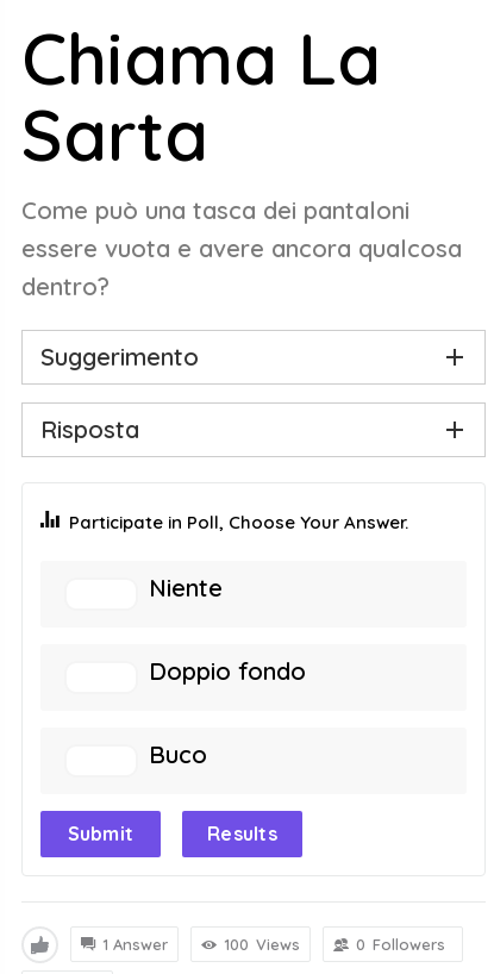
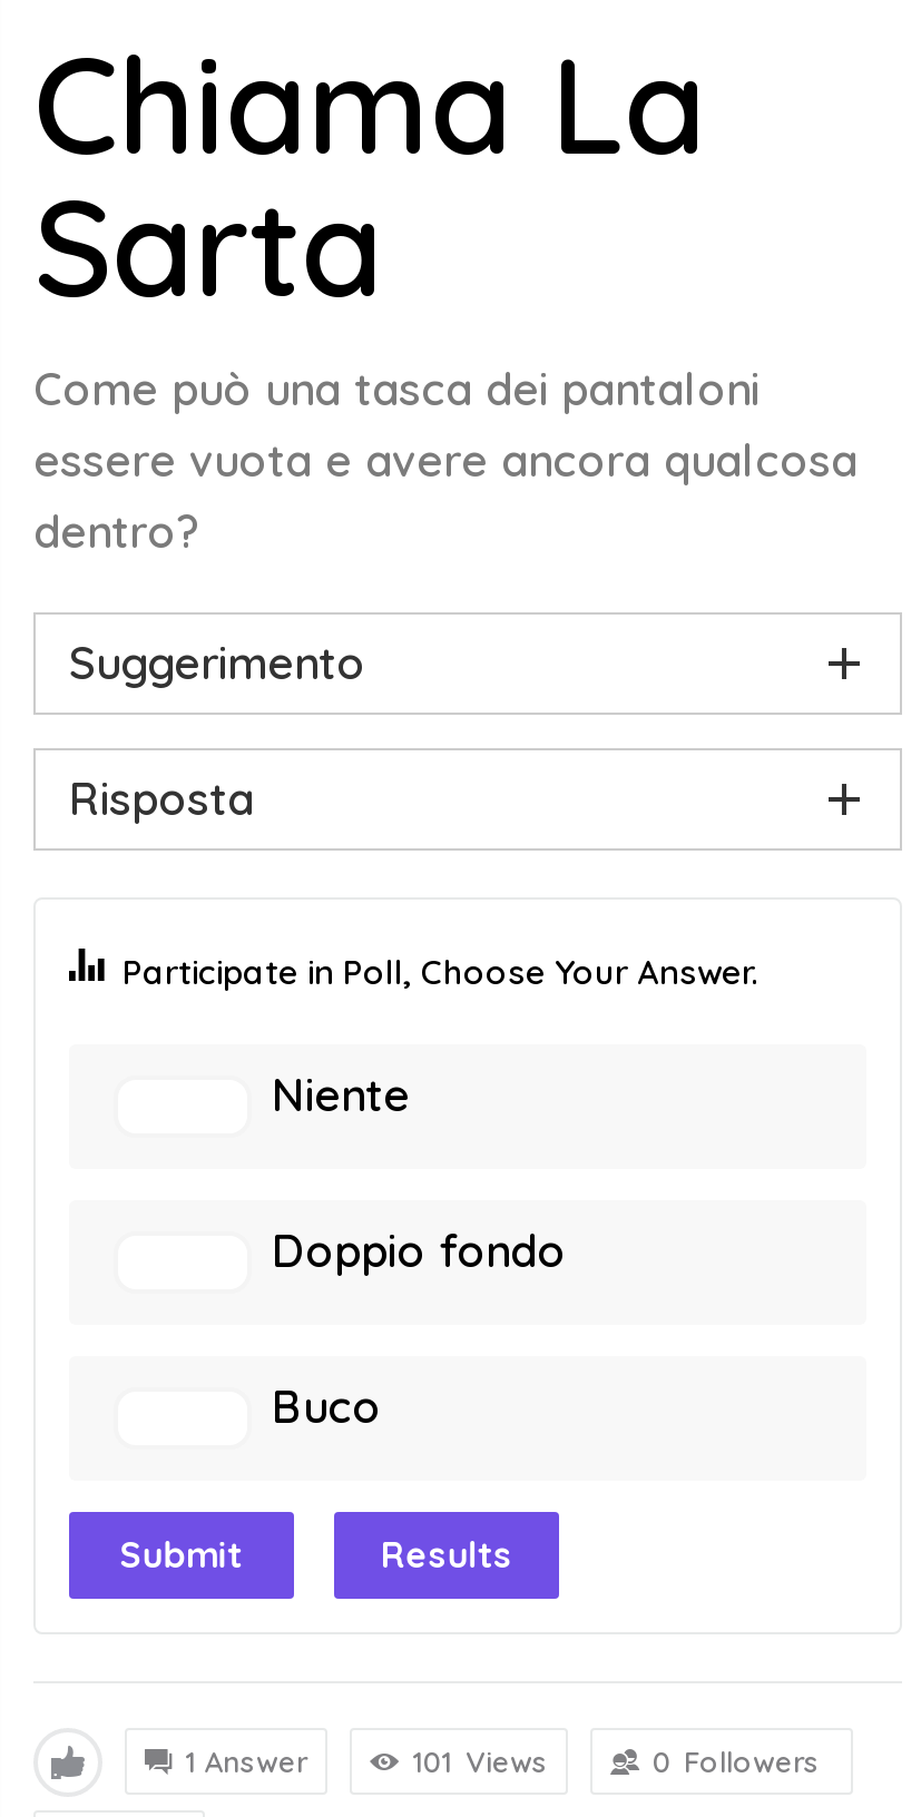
[224,935,300,954] 100 Views -> [412,1744,548,1779] 101 Views

